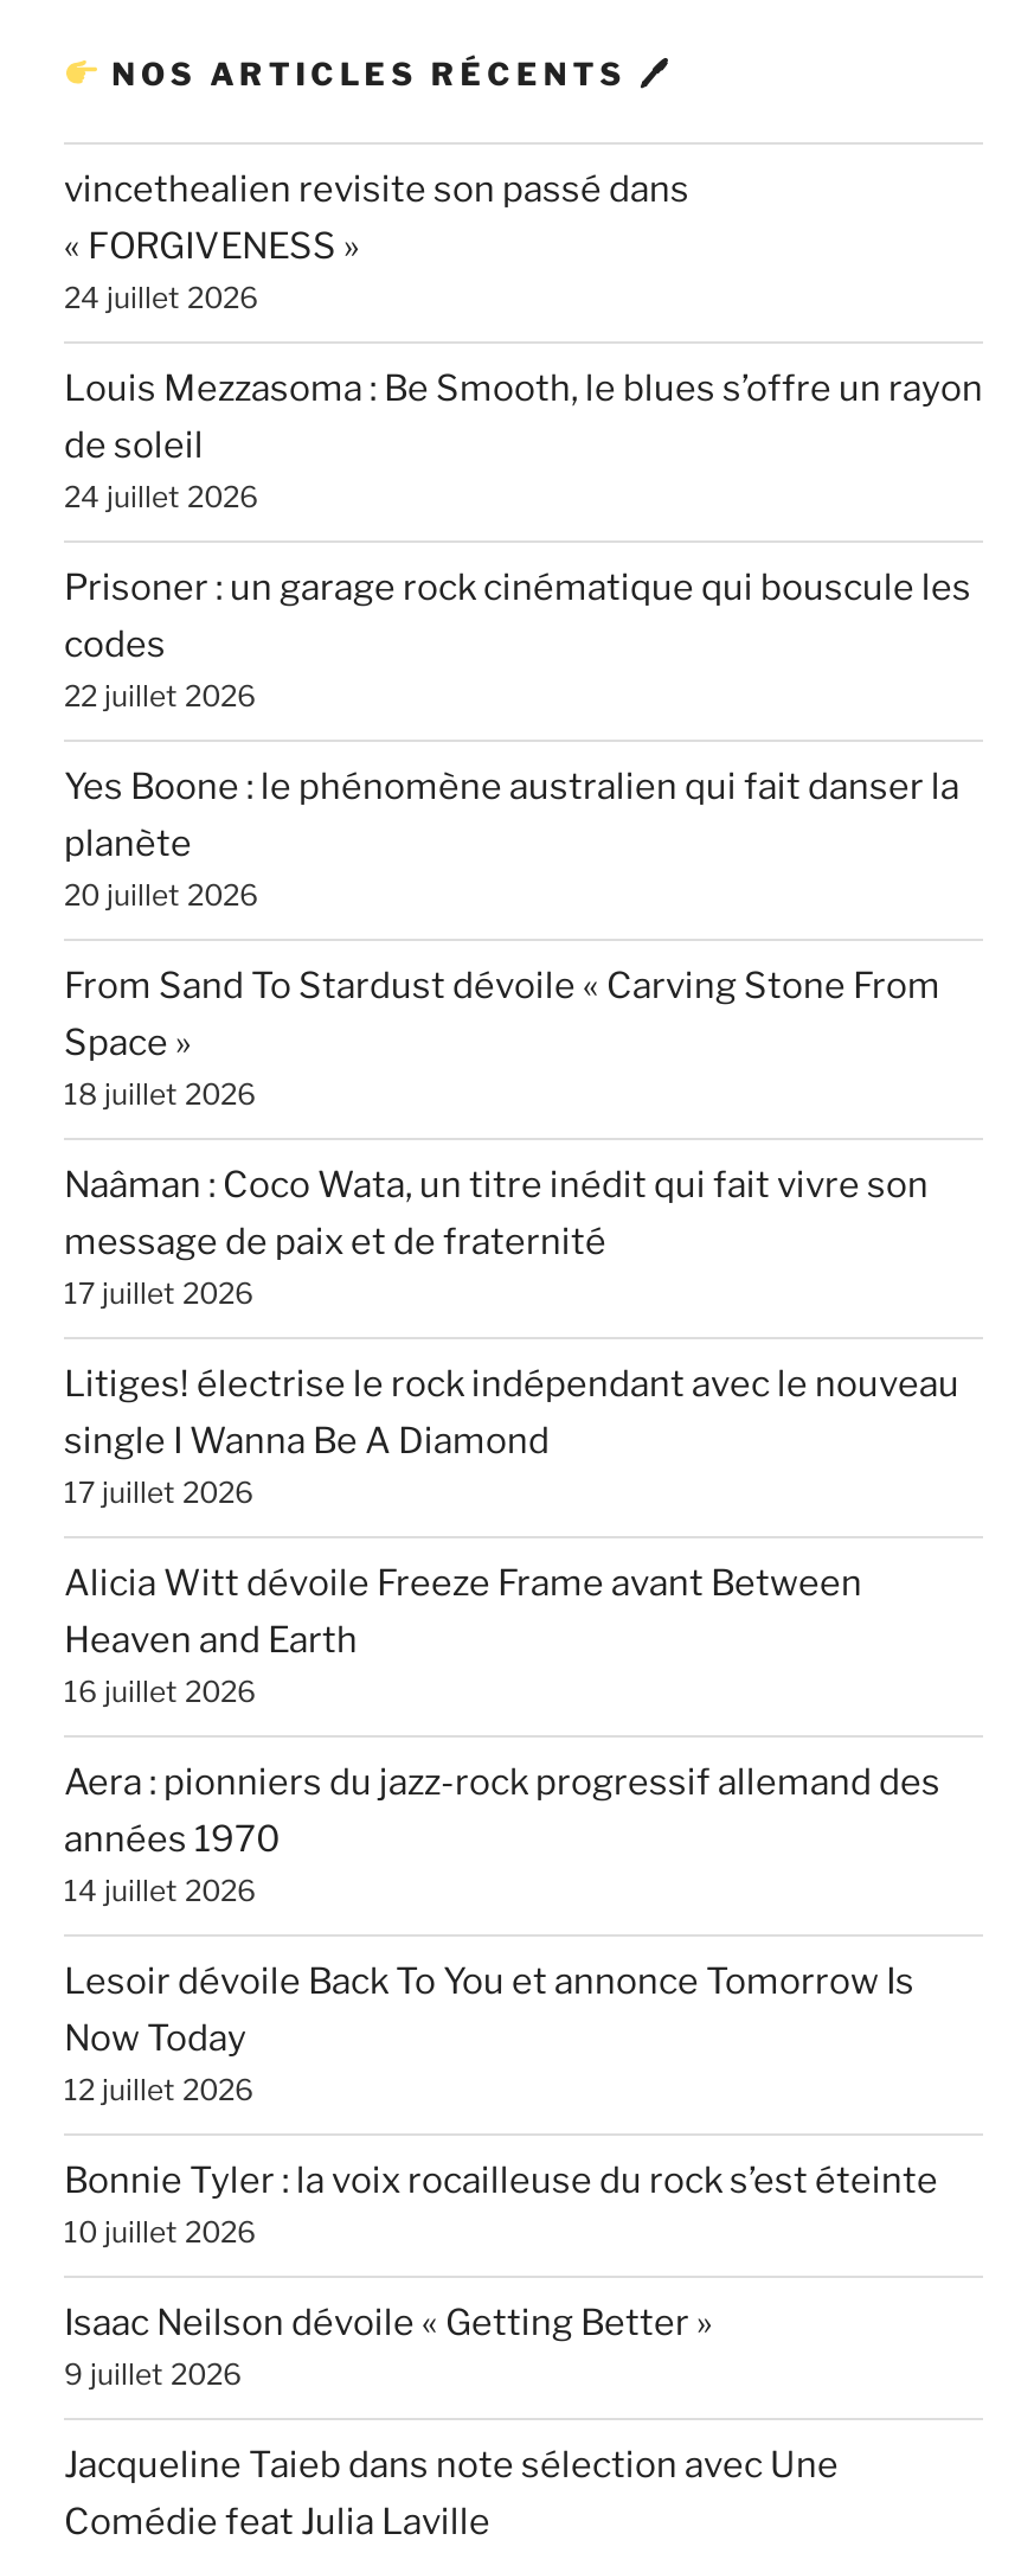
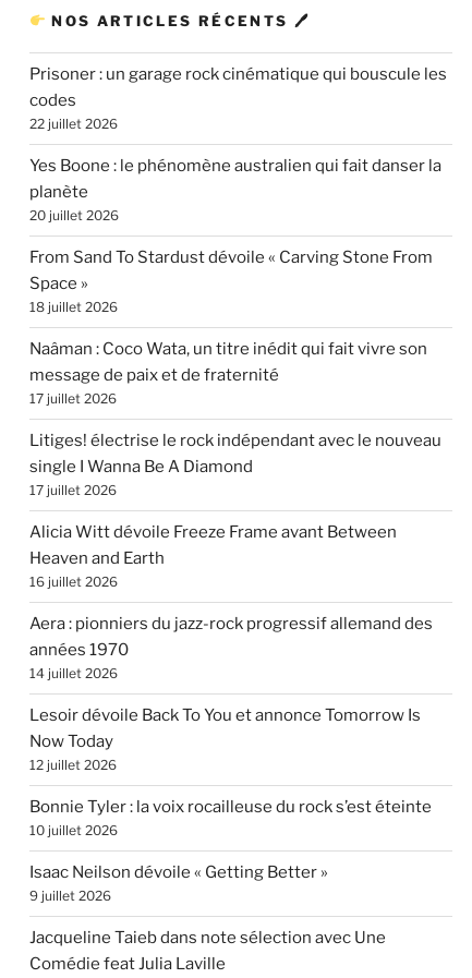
[64,168,983,514] vincethealien revisite son passé dans | « FORGIVENESS » | 24 juillet 2026 | Louis Mezzasoma : Be Smooth, le blues s’offre un rayon | de soleil | 24 juillet 2026 -> none

